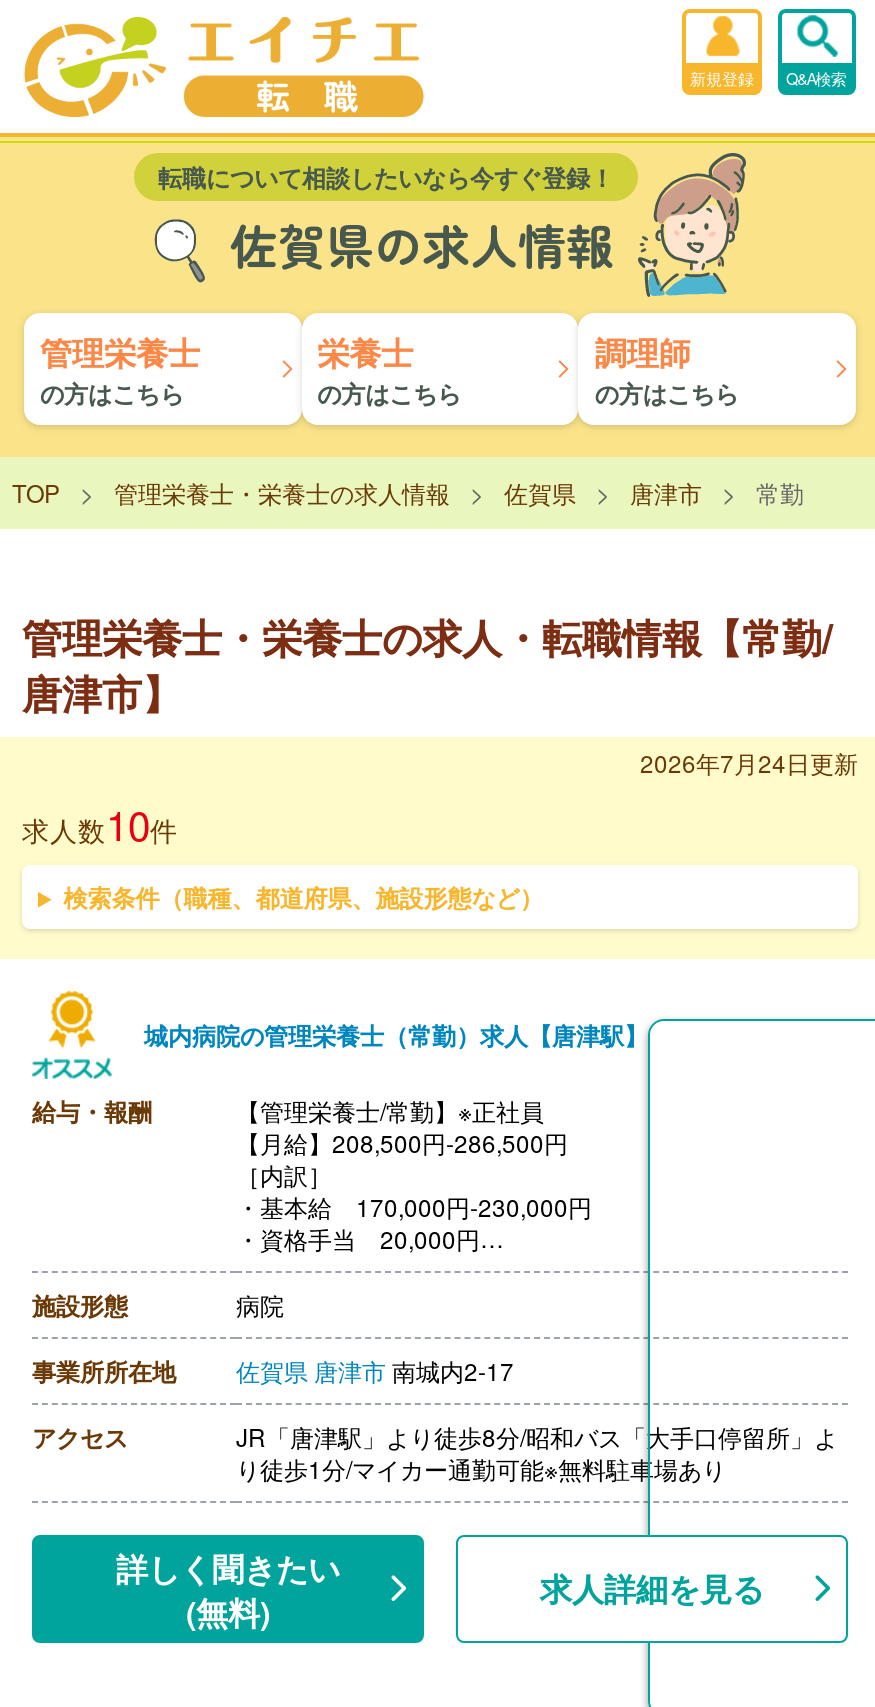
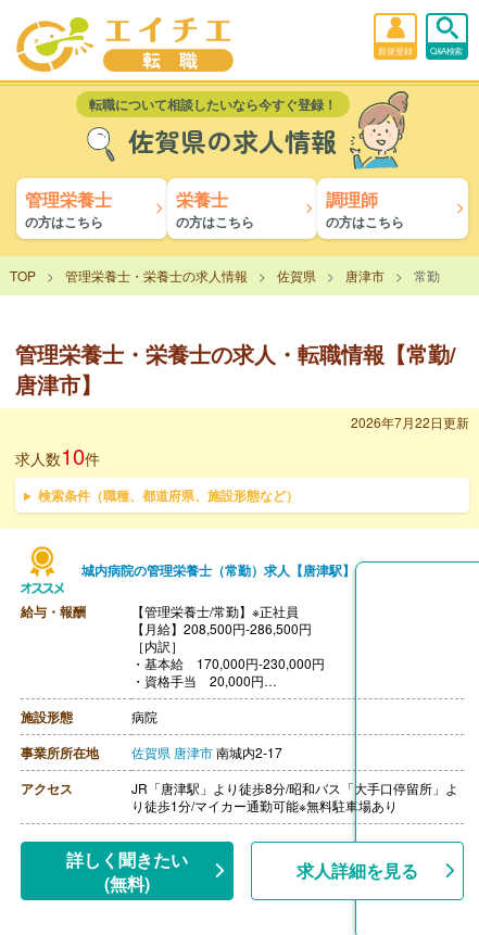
[640,746,858,780] 2026年7月24日更新 -> [351,413,469,431] 2026年7月22日更新

